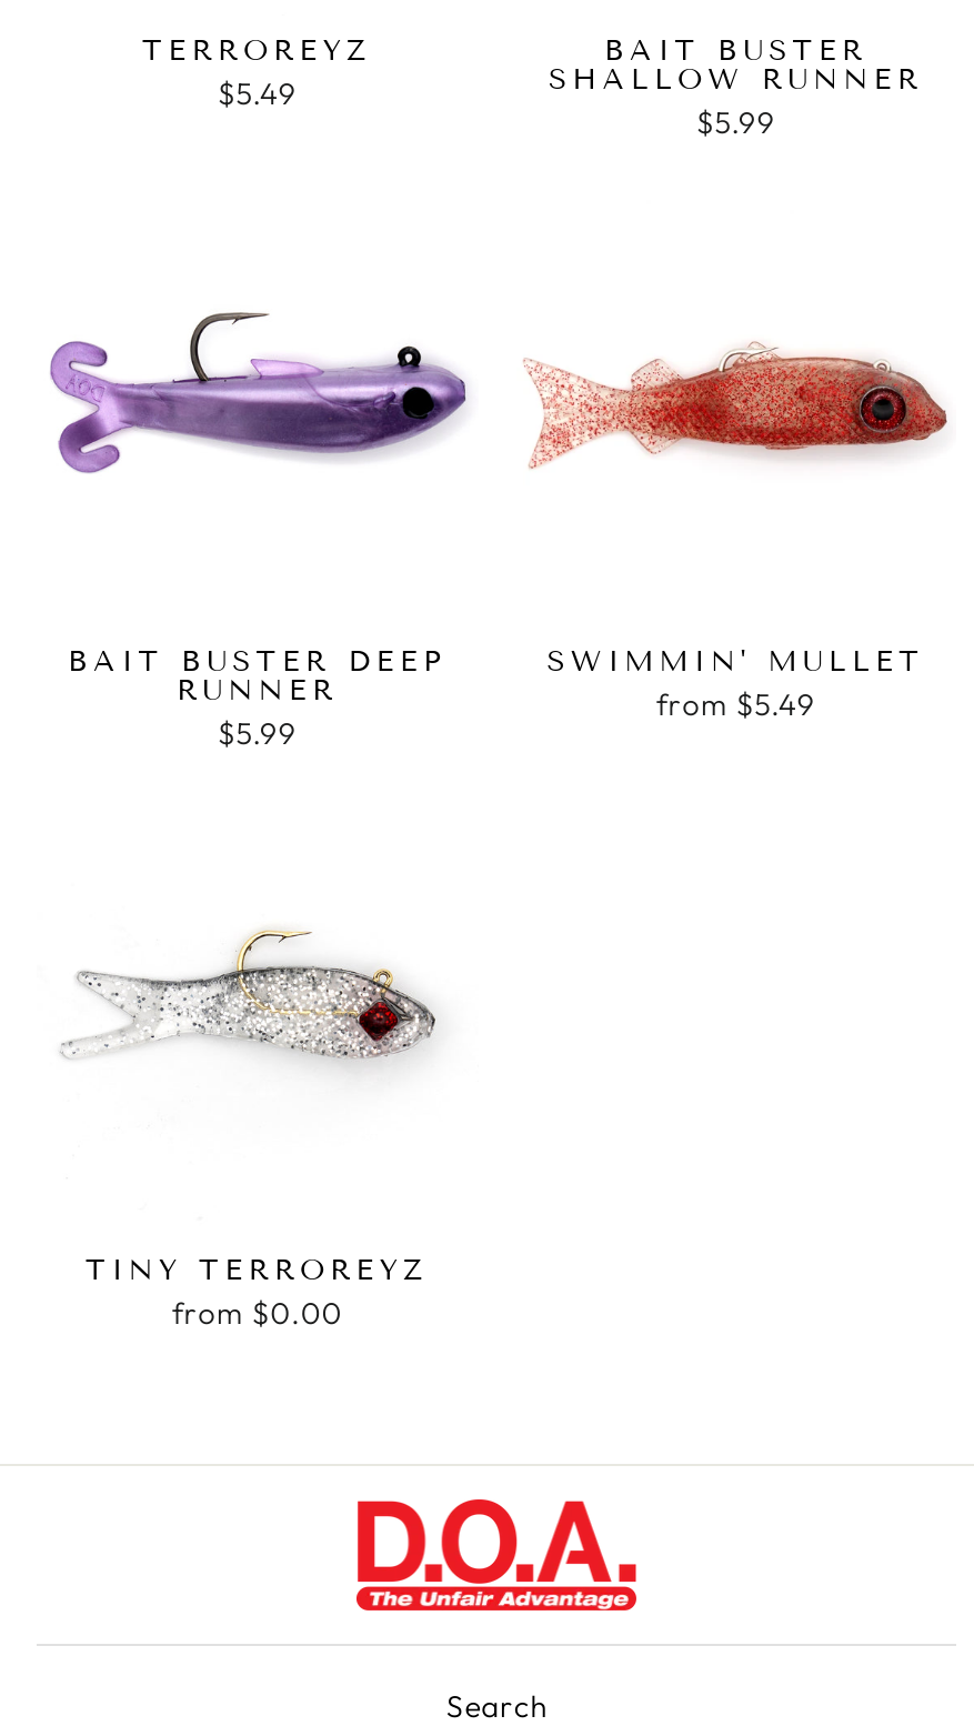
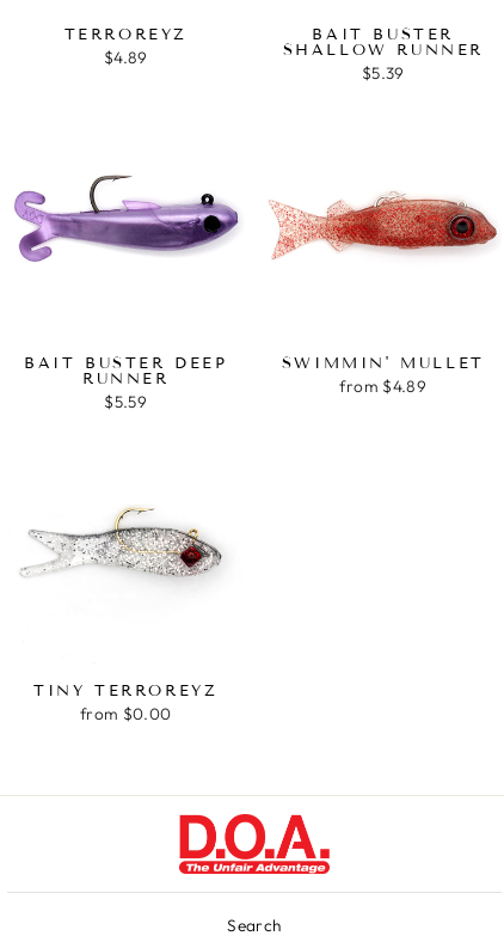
[217,73,297,113] $5.49 -> [104,47,148,68] $4.89
[696,102,776,142] $5.99 -> [362,62,405,84] $5.39
[656,683,815,723] from $5.49 -> [340,375,426,396] from $4.89
[217,712,297,752] $5.99 -> [104,390,147,412] $5.59

